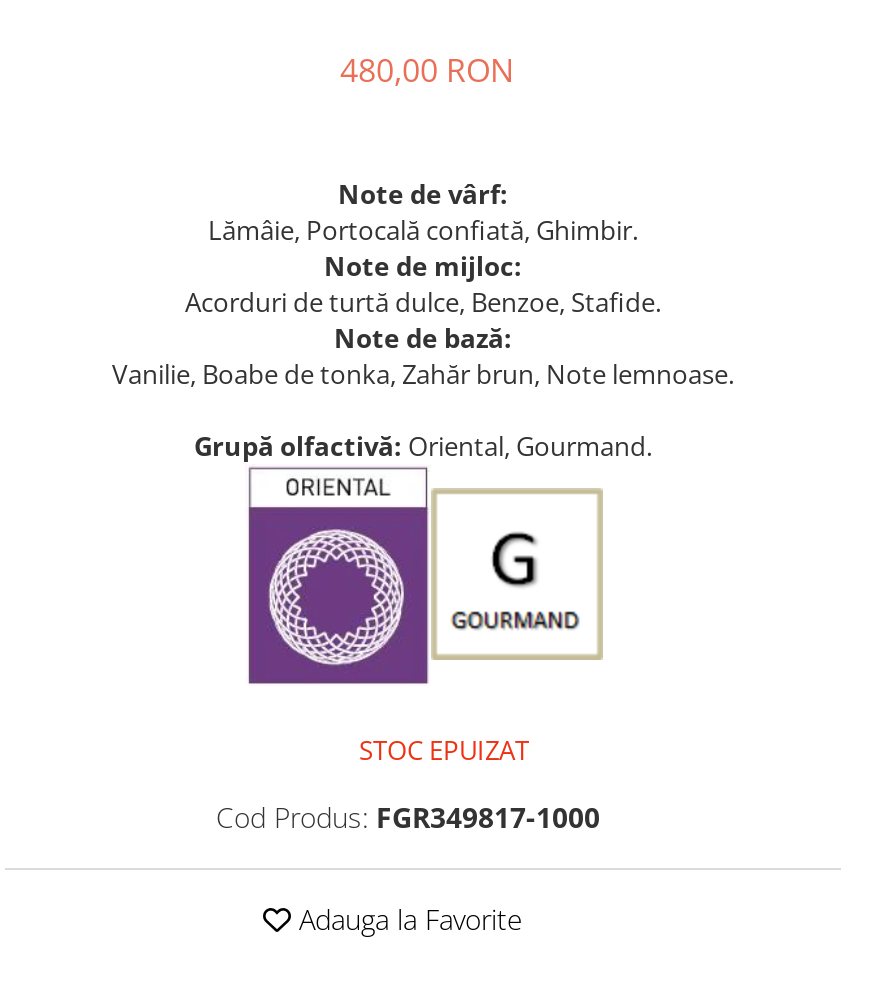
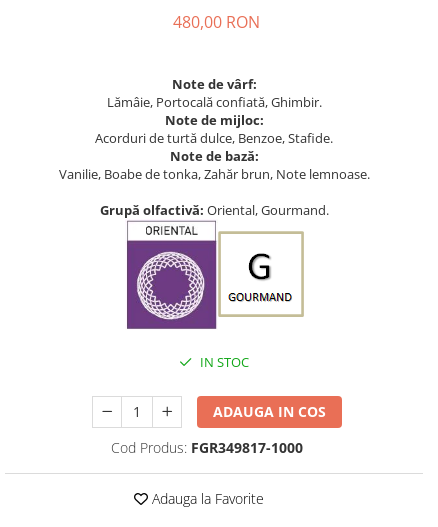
[353,731,529,767] STOC EPUIZAT -> [197,352,326,420] IN STOC | ADAUGA IN COS

